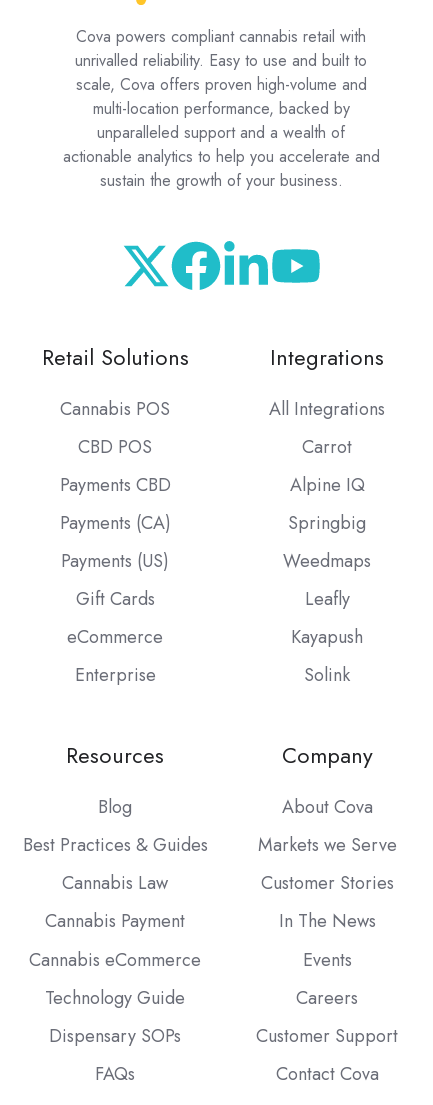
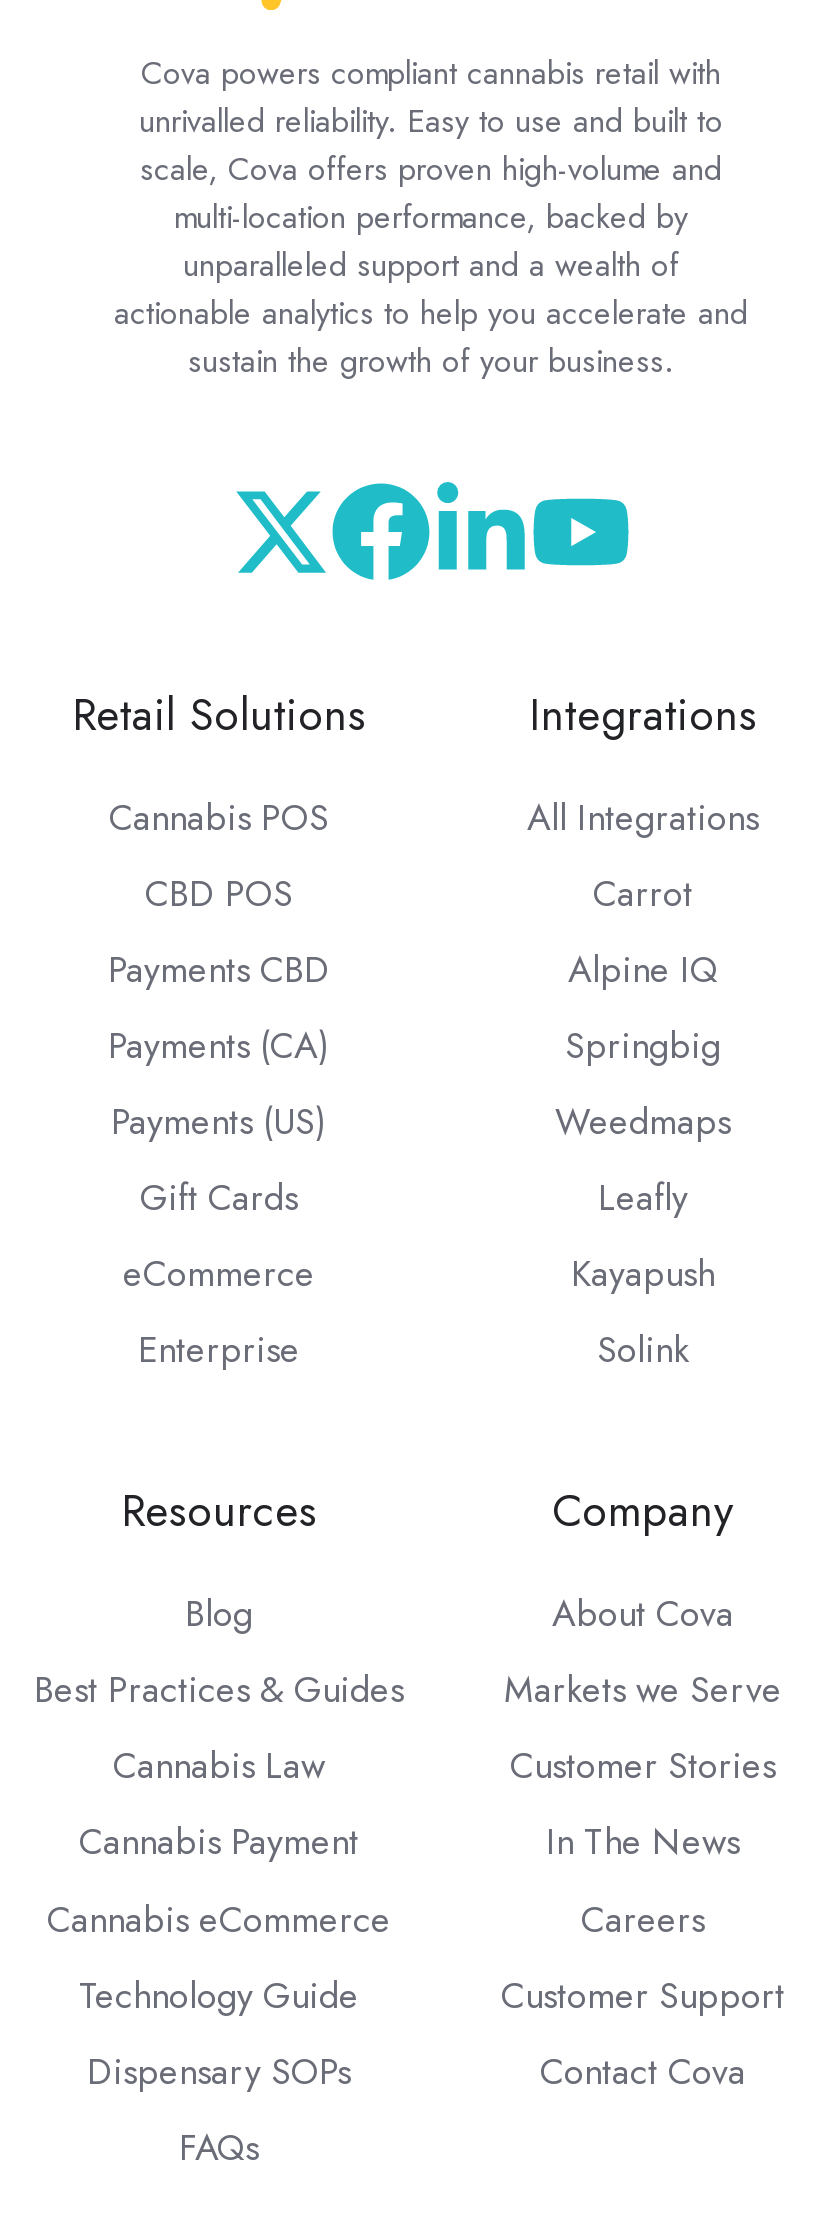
[302,946,351,972] Events -> none
moved [256,985,398,1087] -> [501,1893,785,2097]: Careers | Customer Support | Contact Cova

